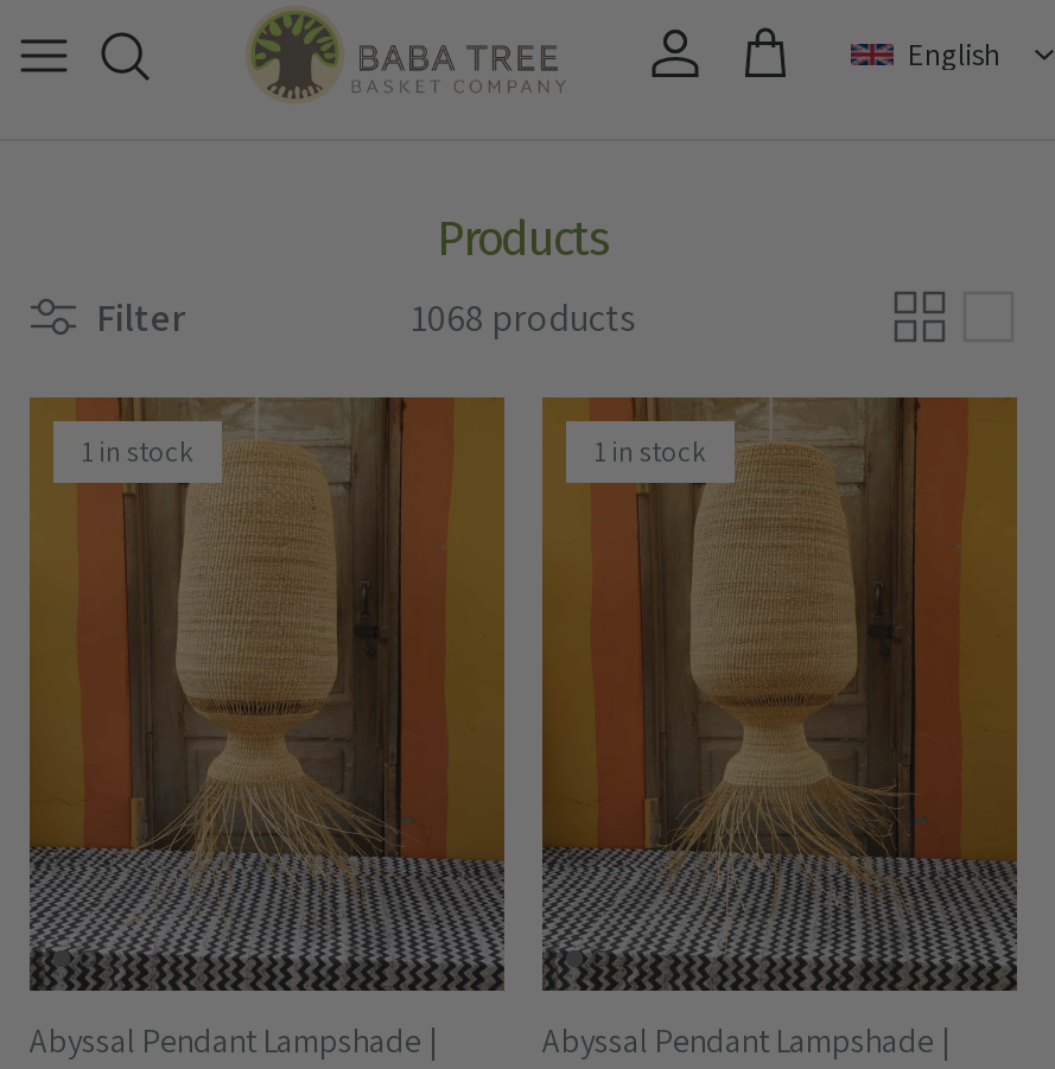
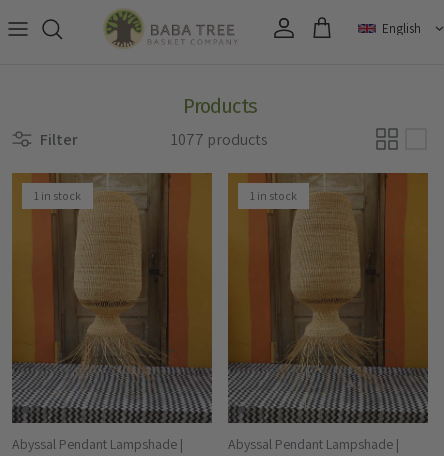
[411,292,636,342] 1068 products -> [171,129,268,150] 1077 products

